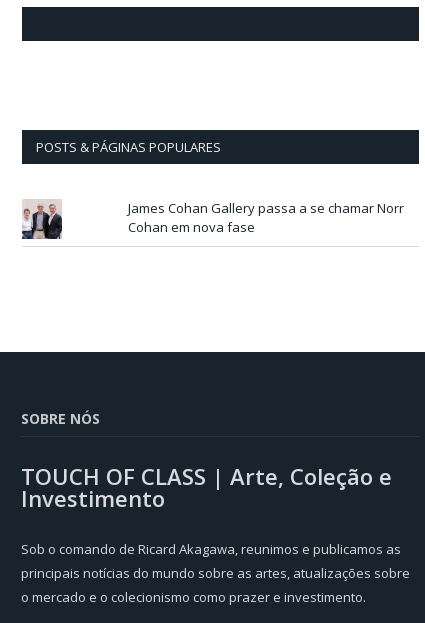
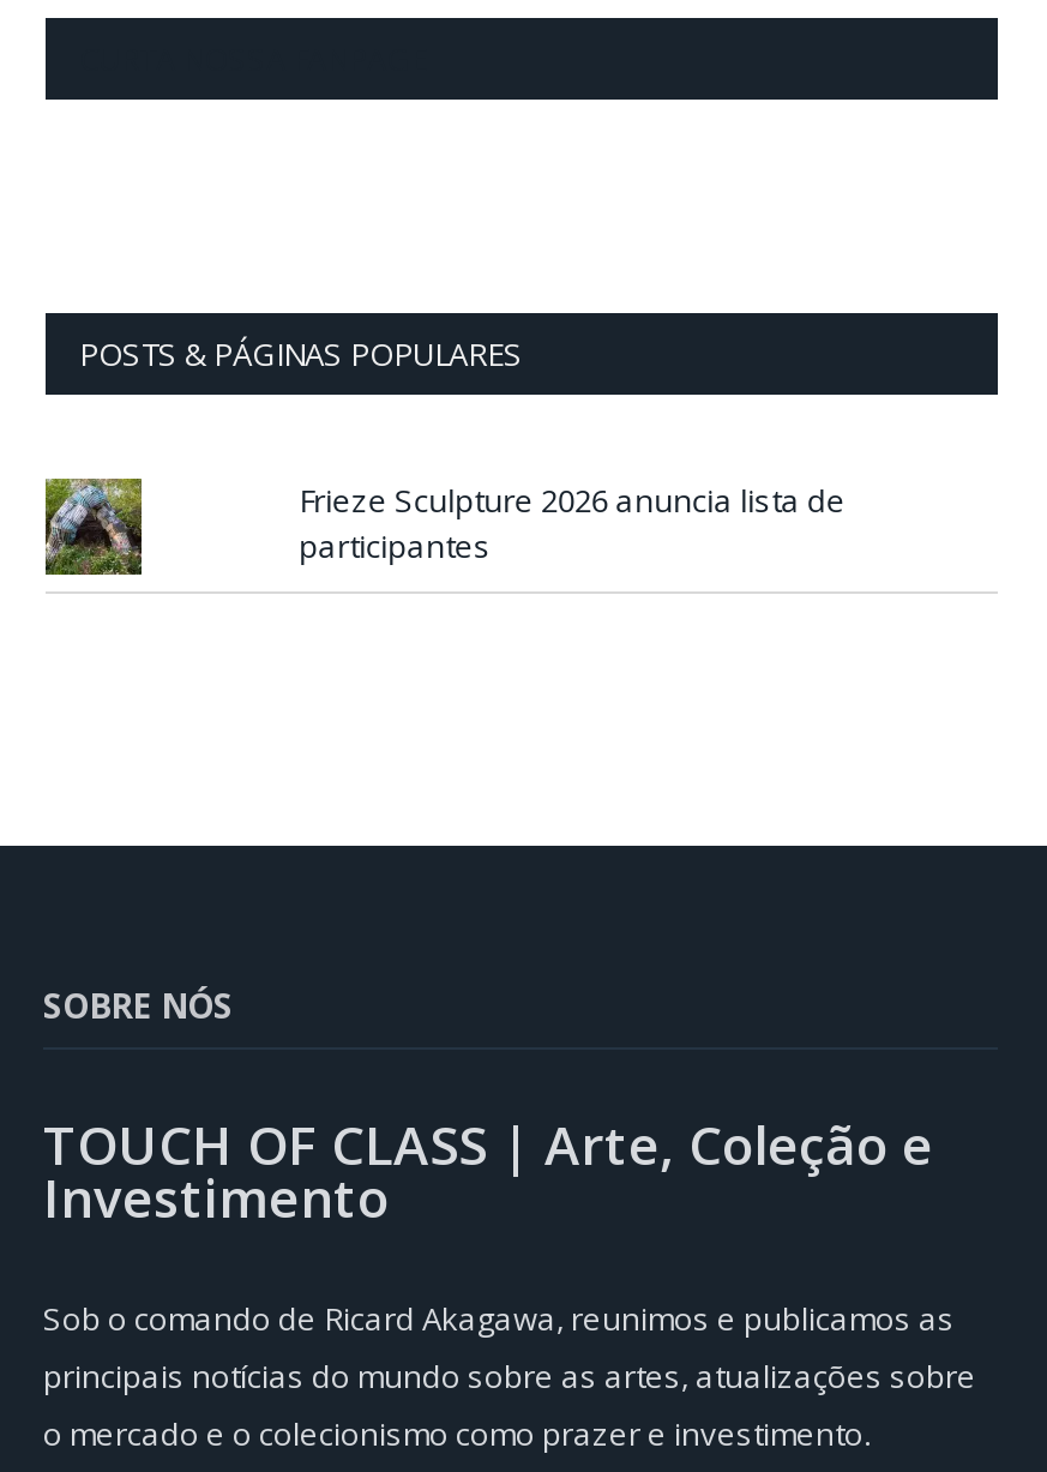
[22,199,62,239] [image] -> [43,476,144,575] [image]
[128,198,404,235] James Cohan Gallery passa a se chamar Norr | Cohan em nova fase -> [299,477,846,566] Frieze Sculpture 2026 anuncia lista de | participantes

